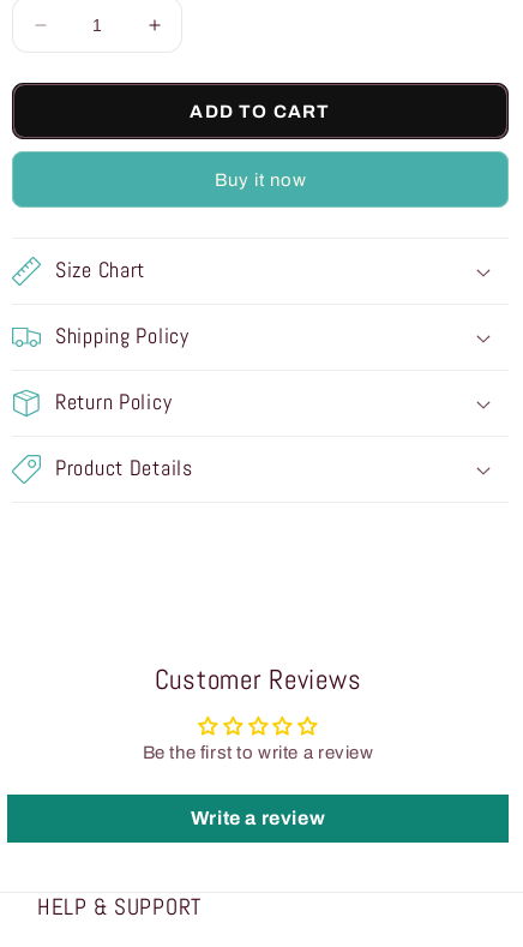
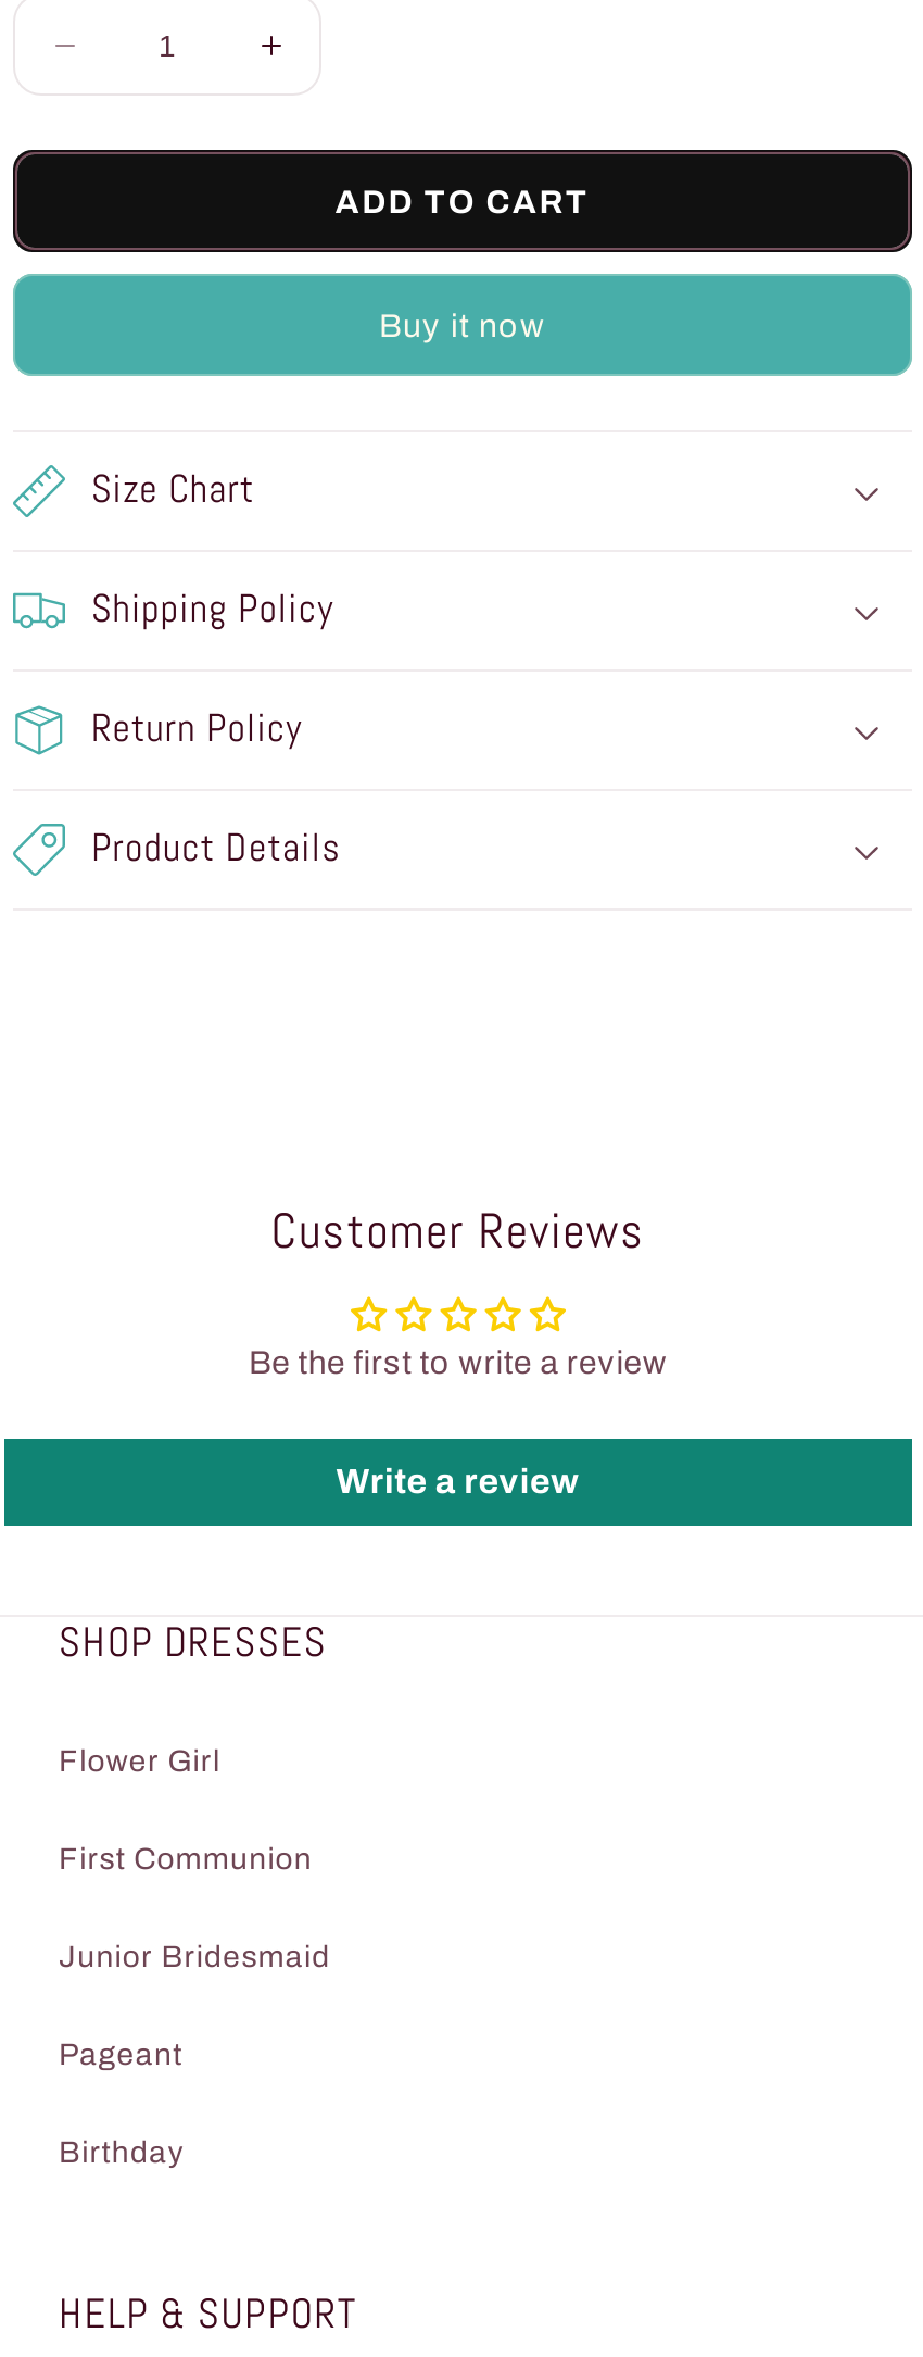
none -> [59,1614,331,2168] SHOP DRESSES | Flower Girl | First Communion | Junior Bridesmaid | Pageant | Birthday

